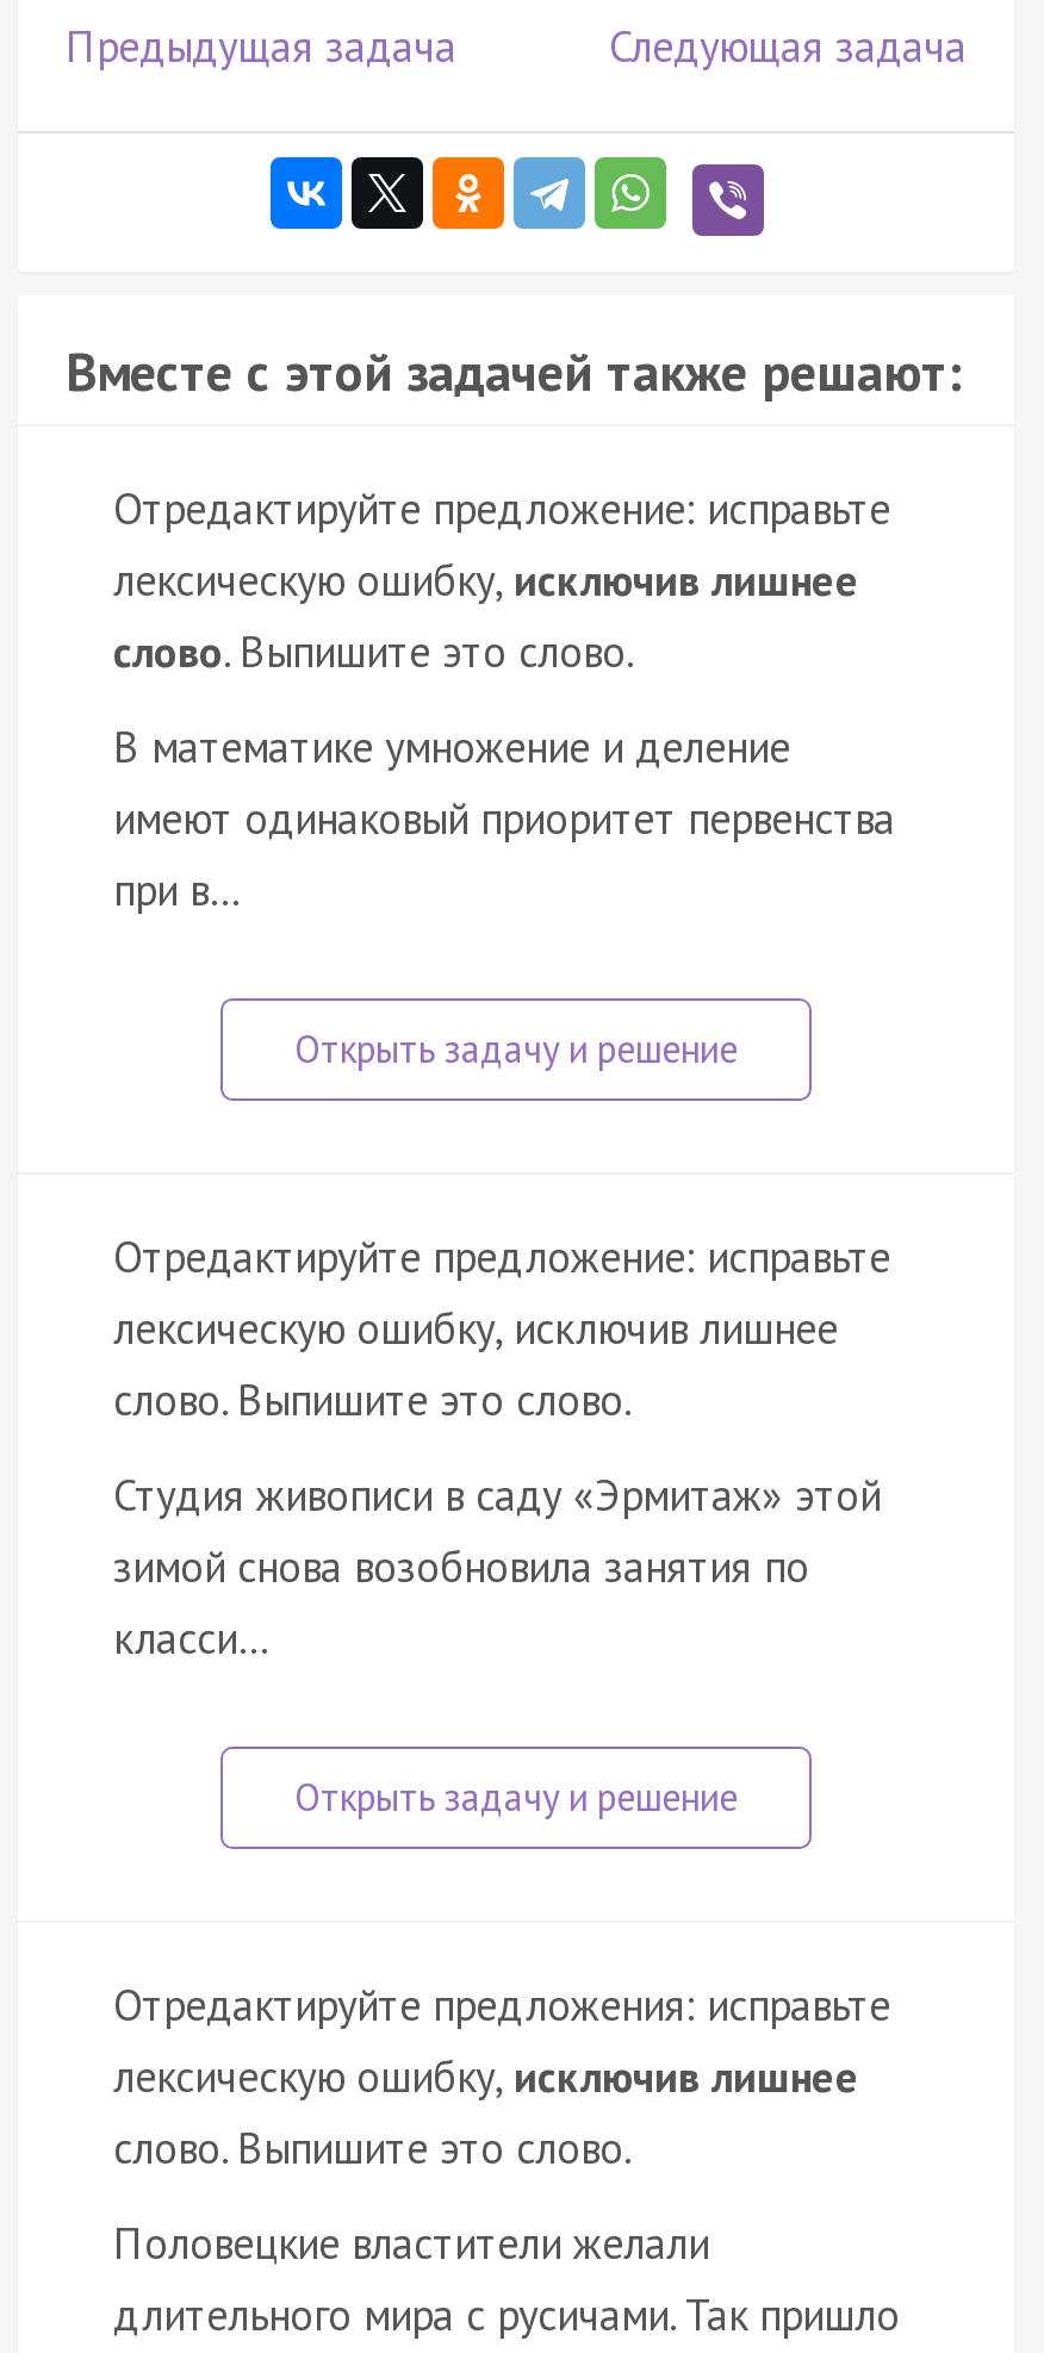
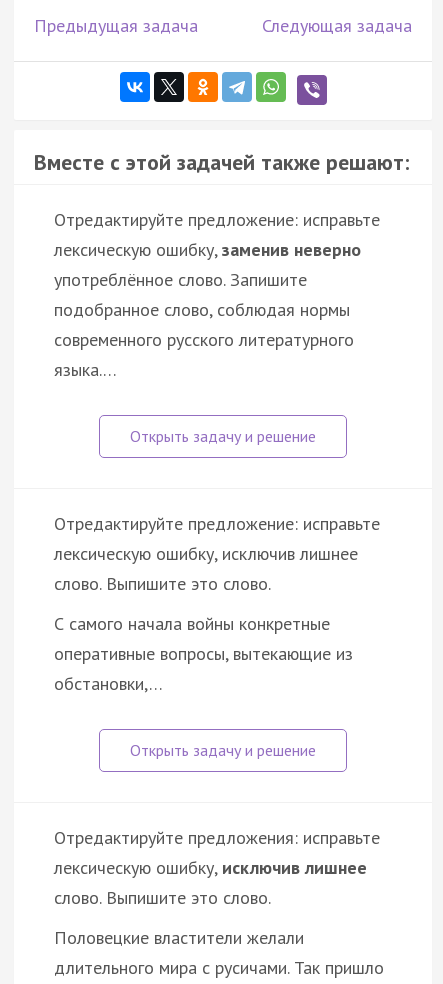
[113,552,895,917] лексическую ошибку, исключив лишнее | слово. Выпишите это слово. | В математике умножение и деление | имеют одинаковый приоритет первенства | при в… -> [54,238,361,381] лексическую ошибку, заменив неверно | употреблённое слово. Запишите | подобранное слово, соблюдая нормы | современного русского литературного | языка.…
[113,1467,881,1665] Студия живописи в саду «Эрмитаж» этой | зимой снова возобновила занятия по | класси… -> [54,612,353,695] С самого начала войны конкретные | оперативные вопросы, вытекающие из | обстановки,…

